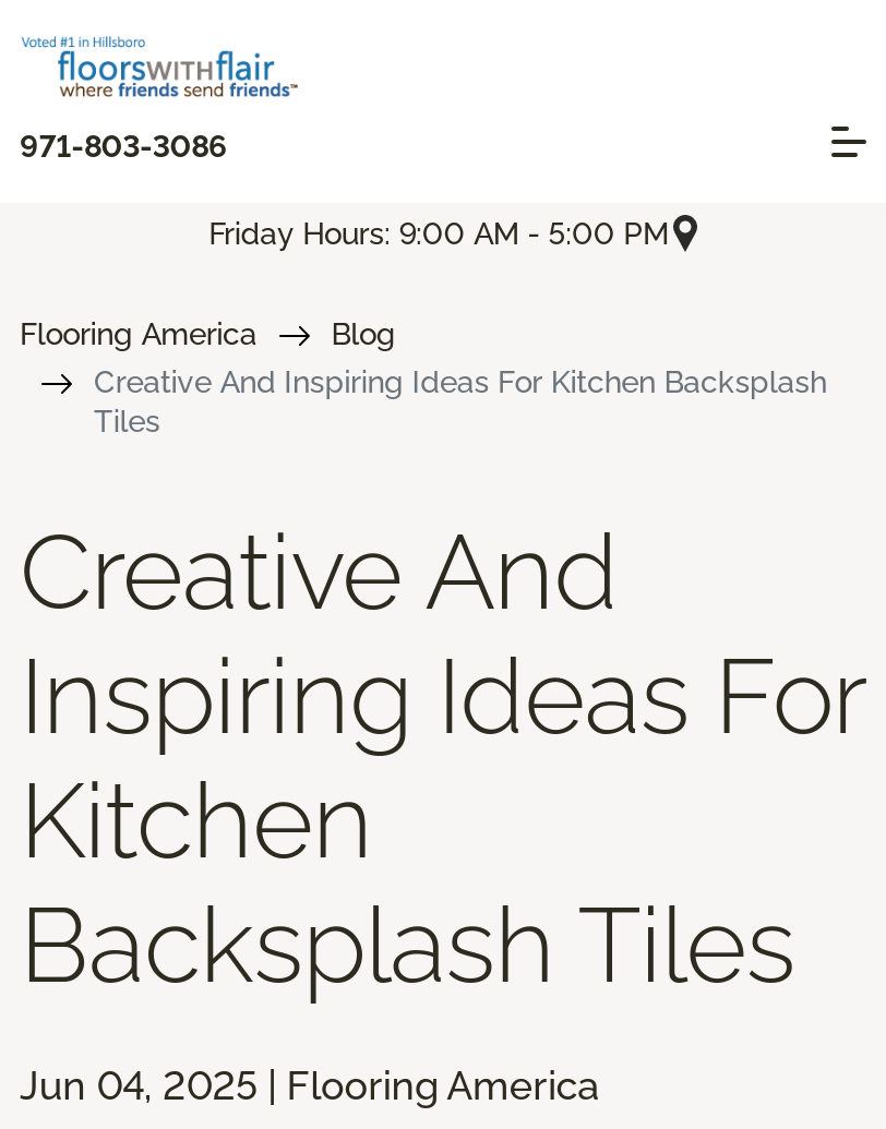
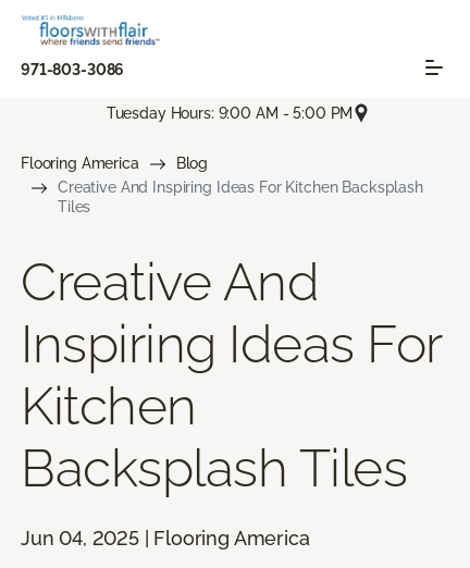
[209,215,668,250] Friday Hours: 9:00 AM - 5:00 PM -> [106,104,353,122] Tuesday Hours: 9:00 AM - 5:00 PM

